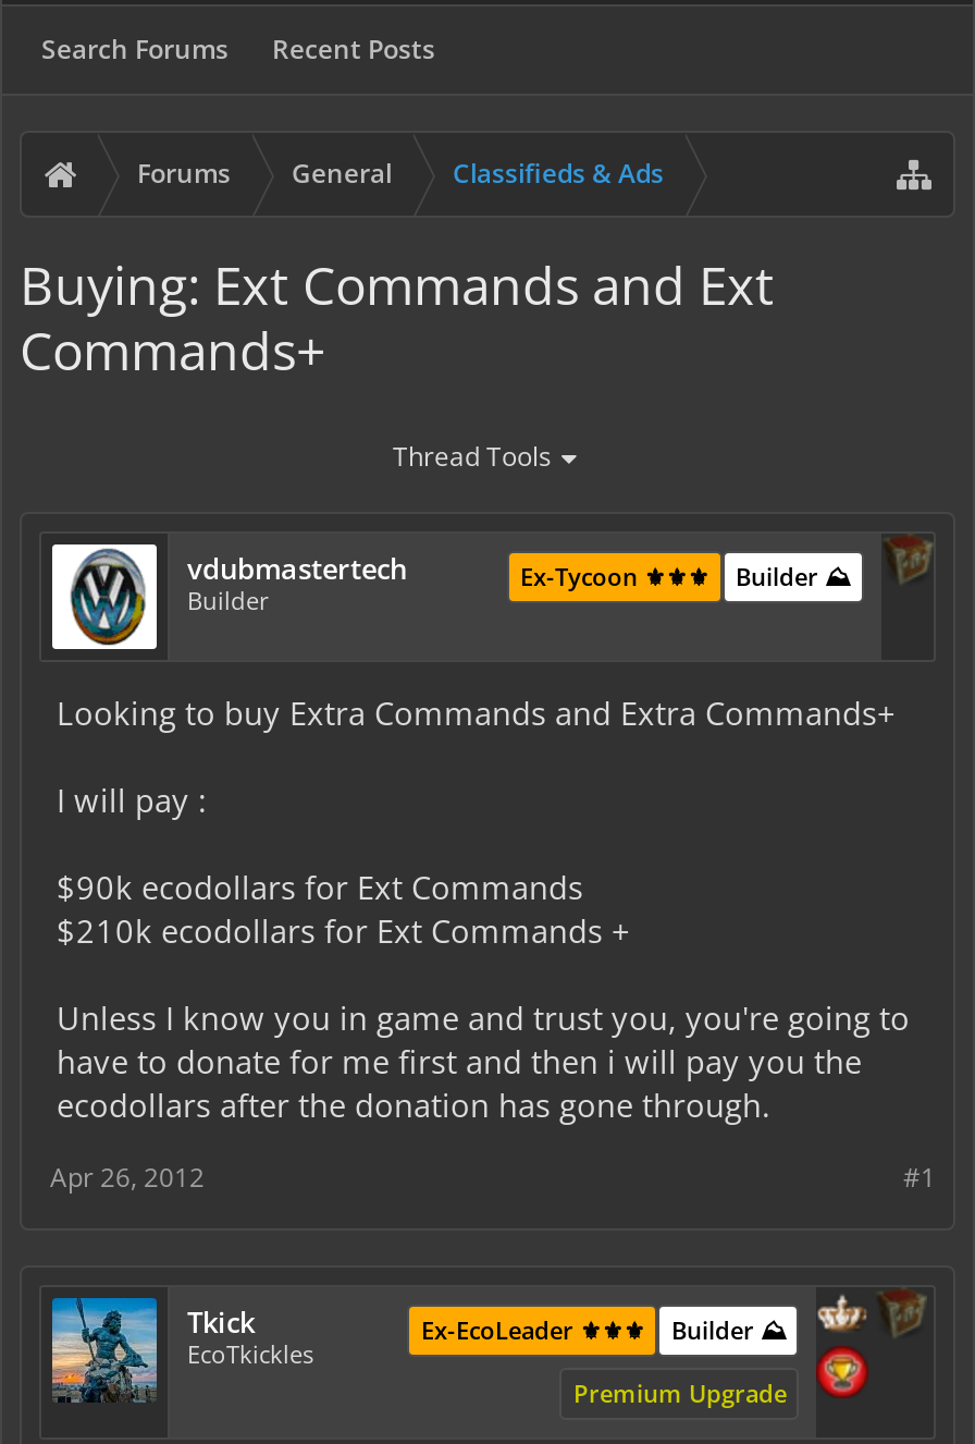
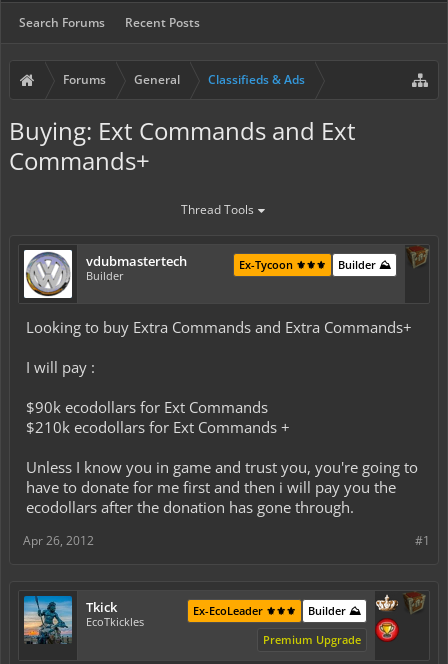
[54,553,155,640] [image] -> [25,253,70,295] [image]

